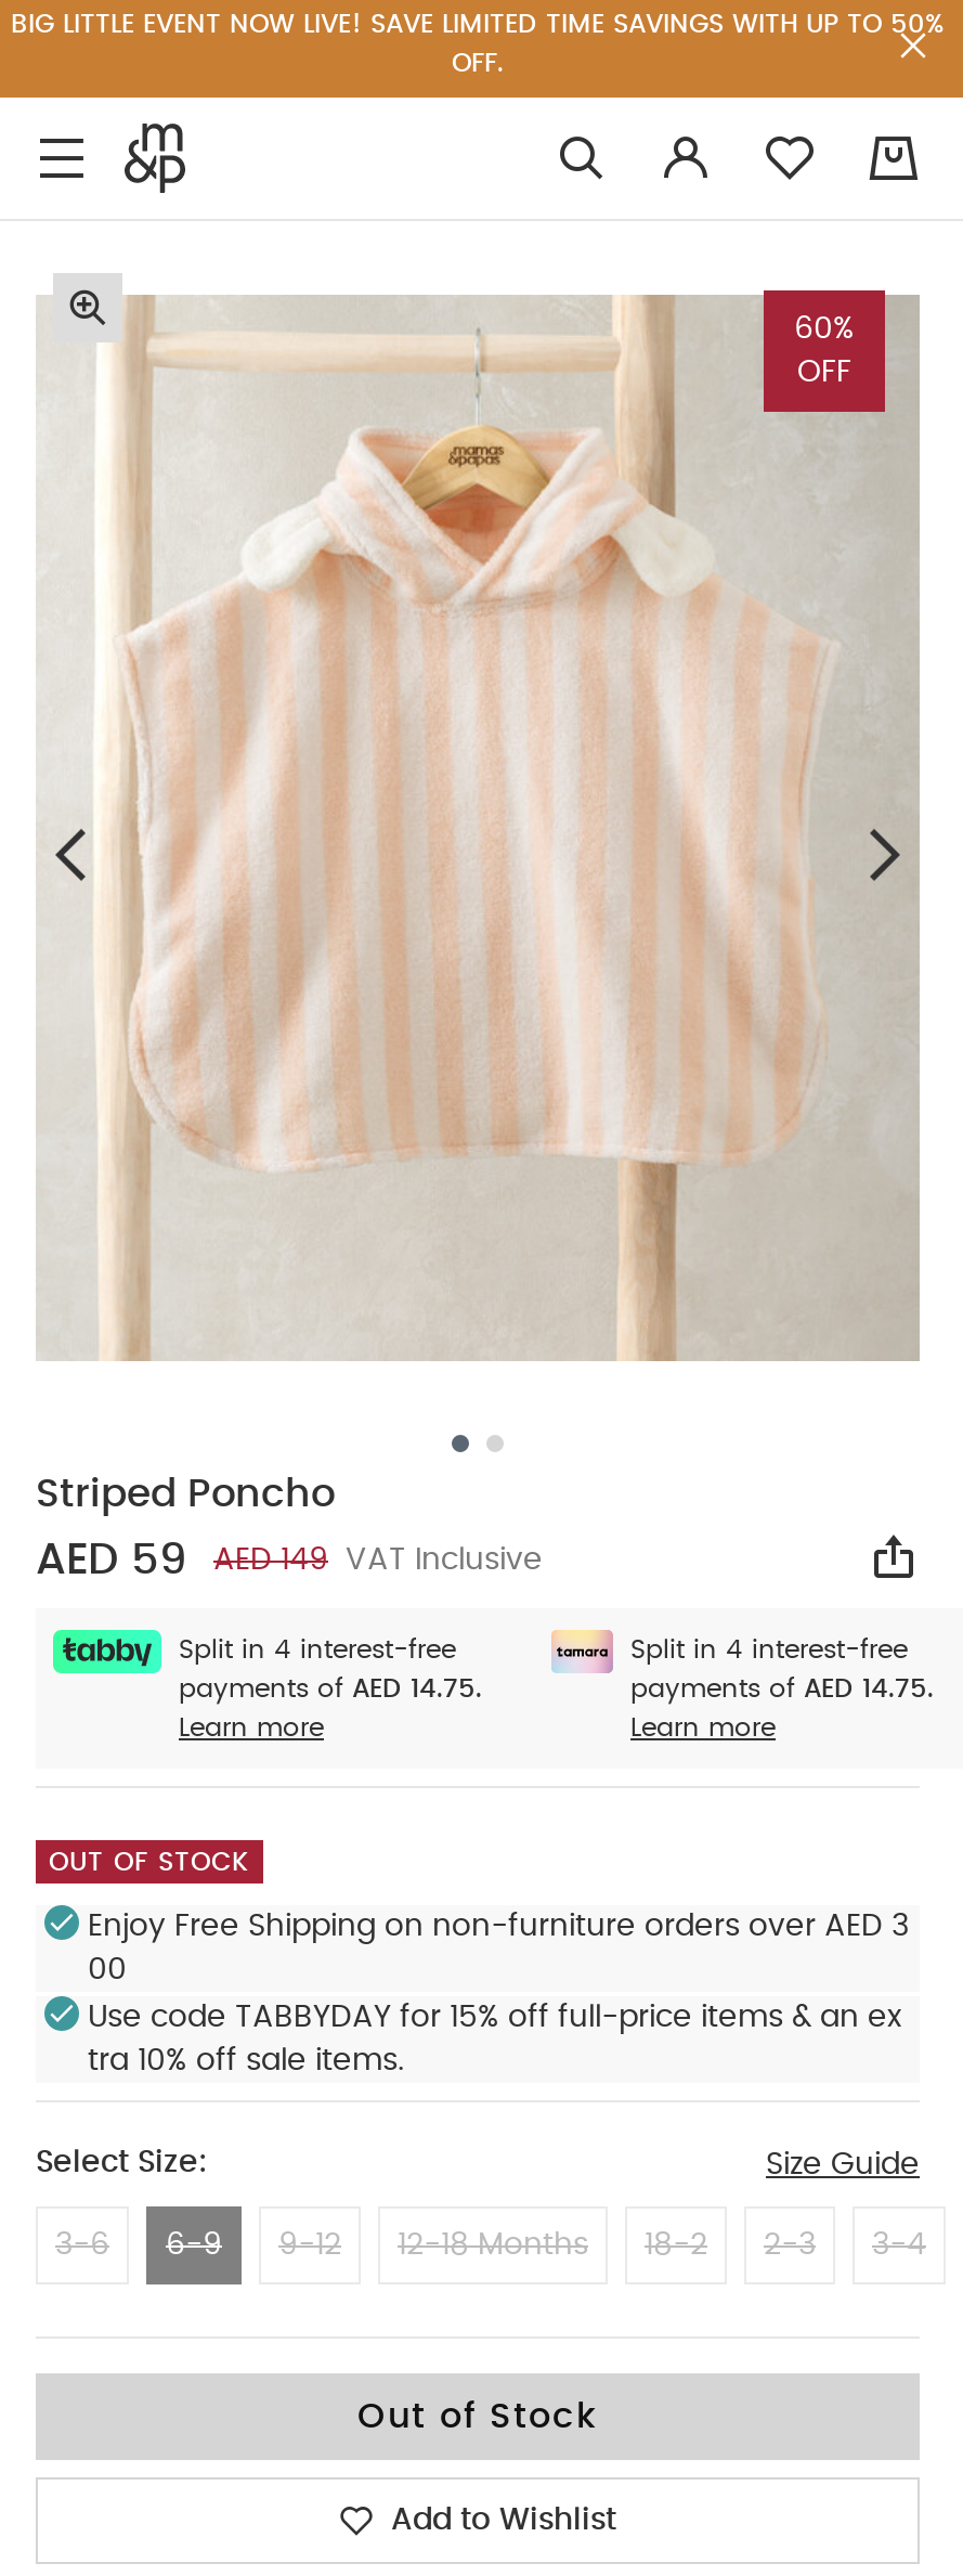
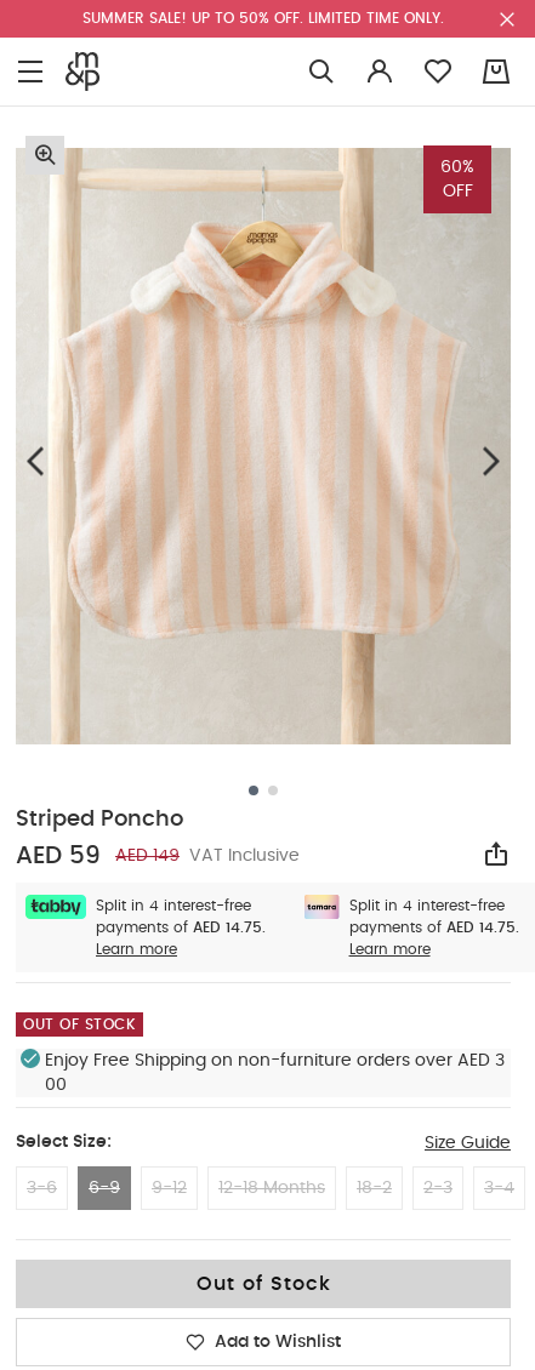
[11,11,945,76] BIG LITTLE EVENT NOW LIVE! SAVE LIMITED TIME SAVINGS WITH UP TO 50% | OFF. -> [82,11,444,25] SUMMER SALE! UP TO 50% OFF. LIMITED TIME ONLY.
[88,2002,902,2076] Use code TABBYDAY for 15% off full-price items & an ex | tra 10% off sale items. -> none

